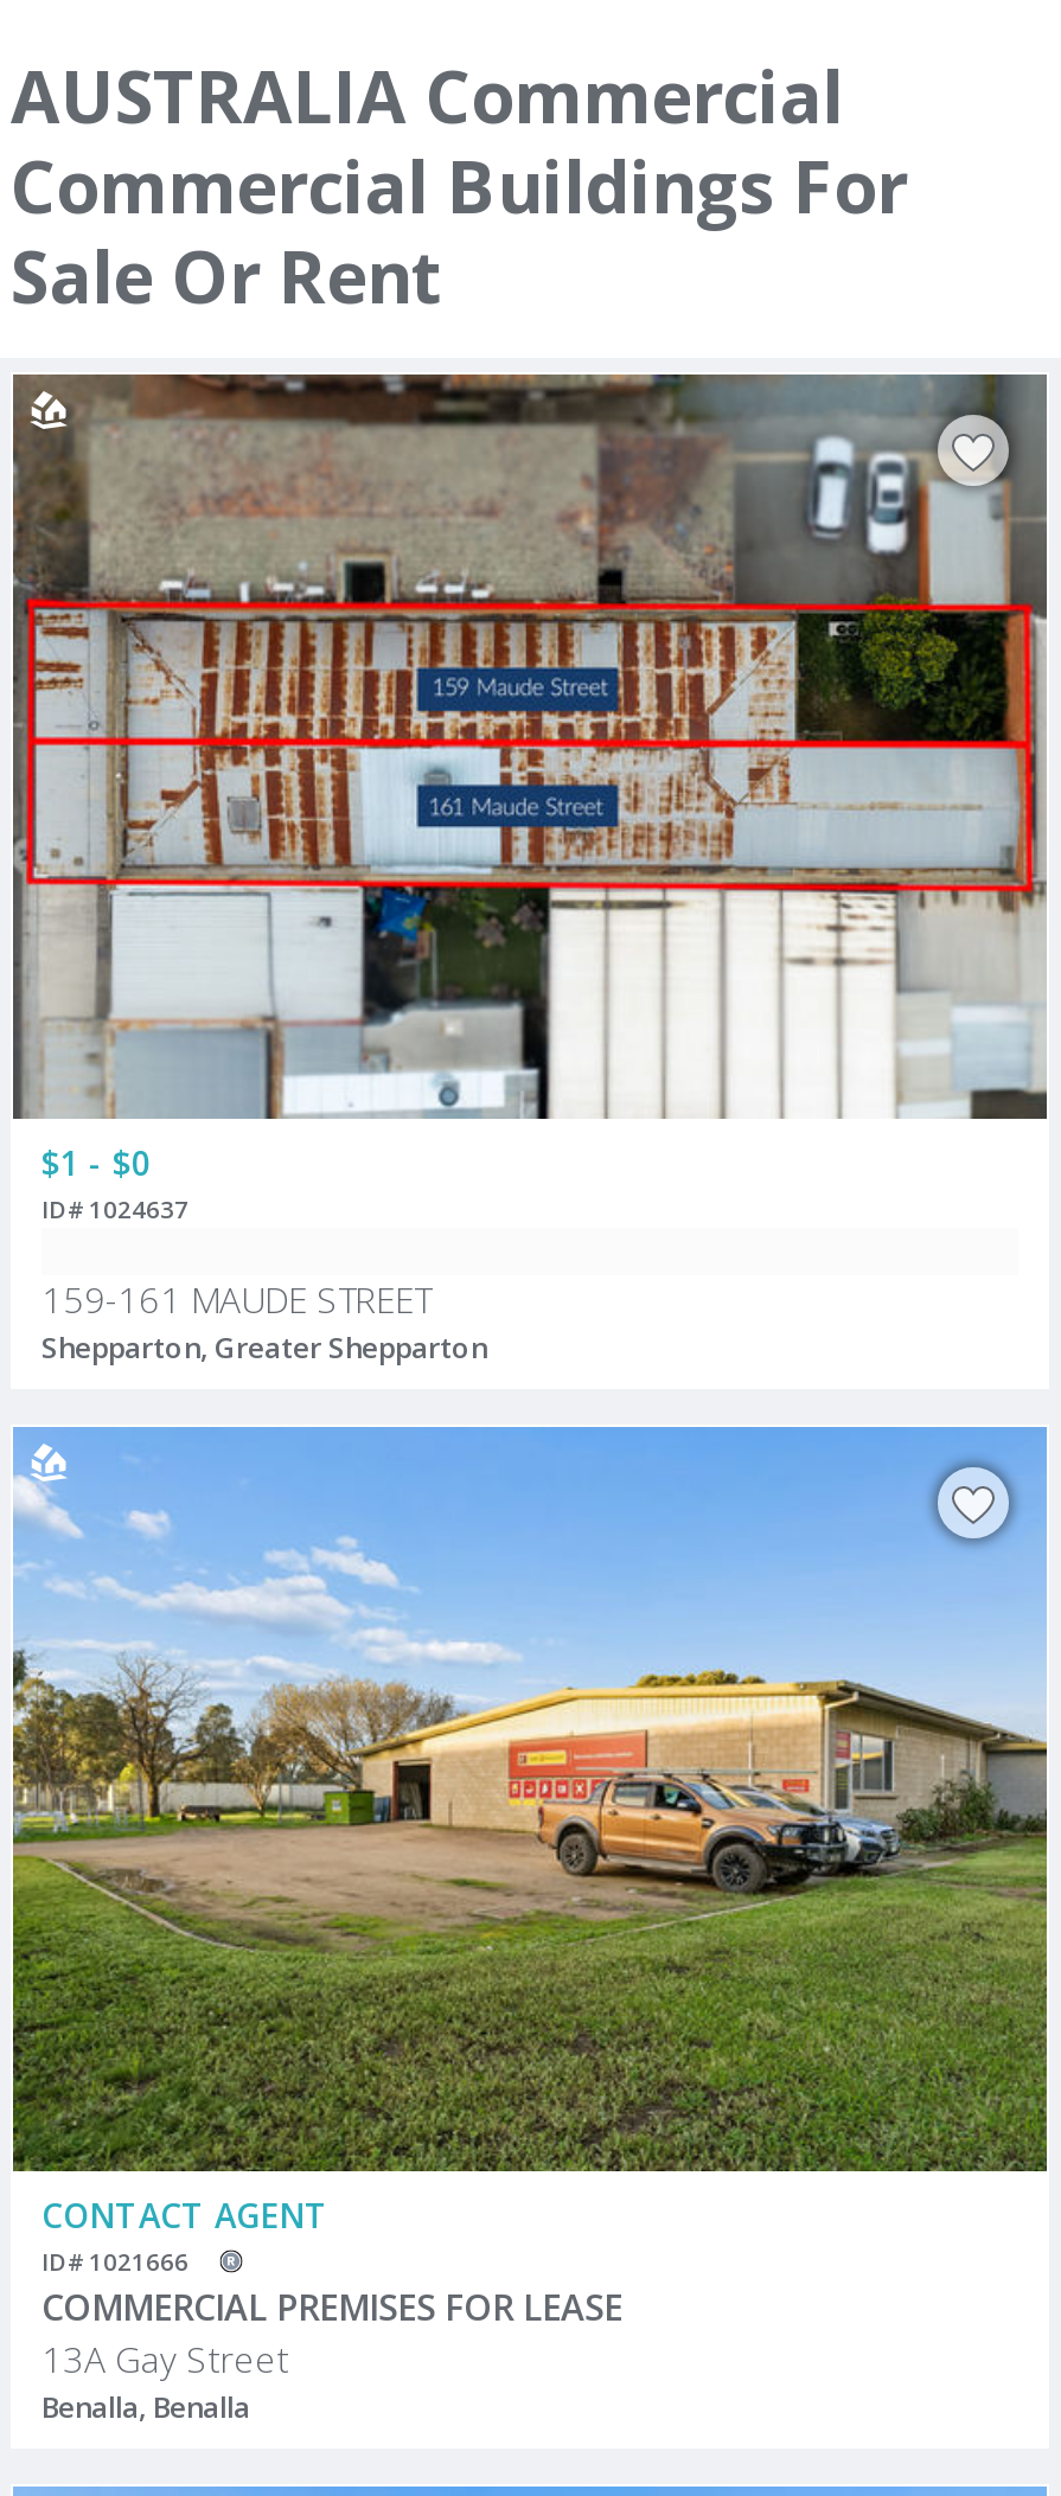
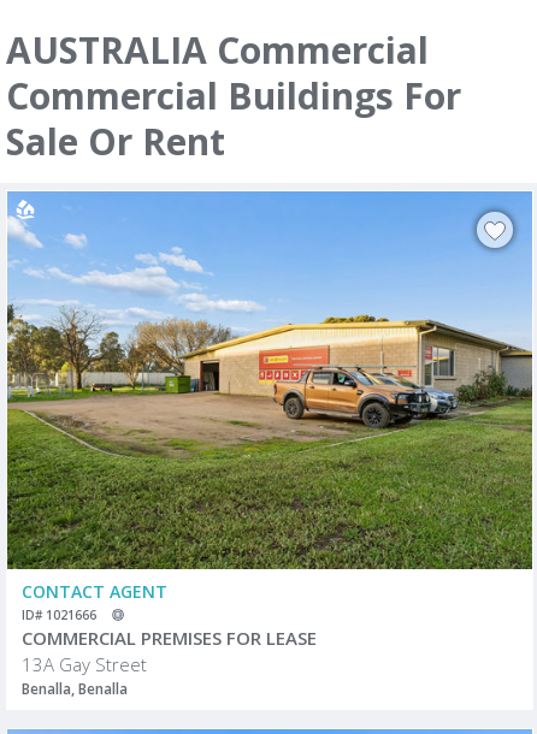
[11,372,1049,1367] [image] | $1 - $0 | ID# 1024637 | 159-161 MAUDE STREET | Shepparton, Greater Shepparton -> none

